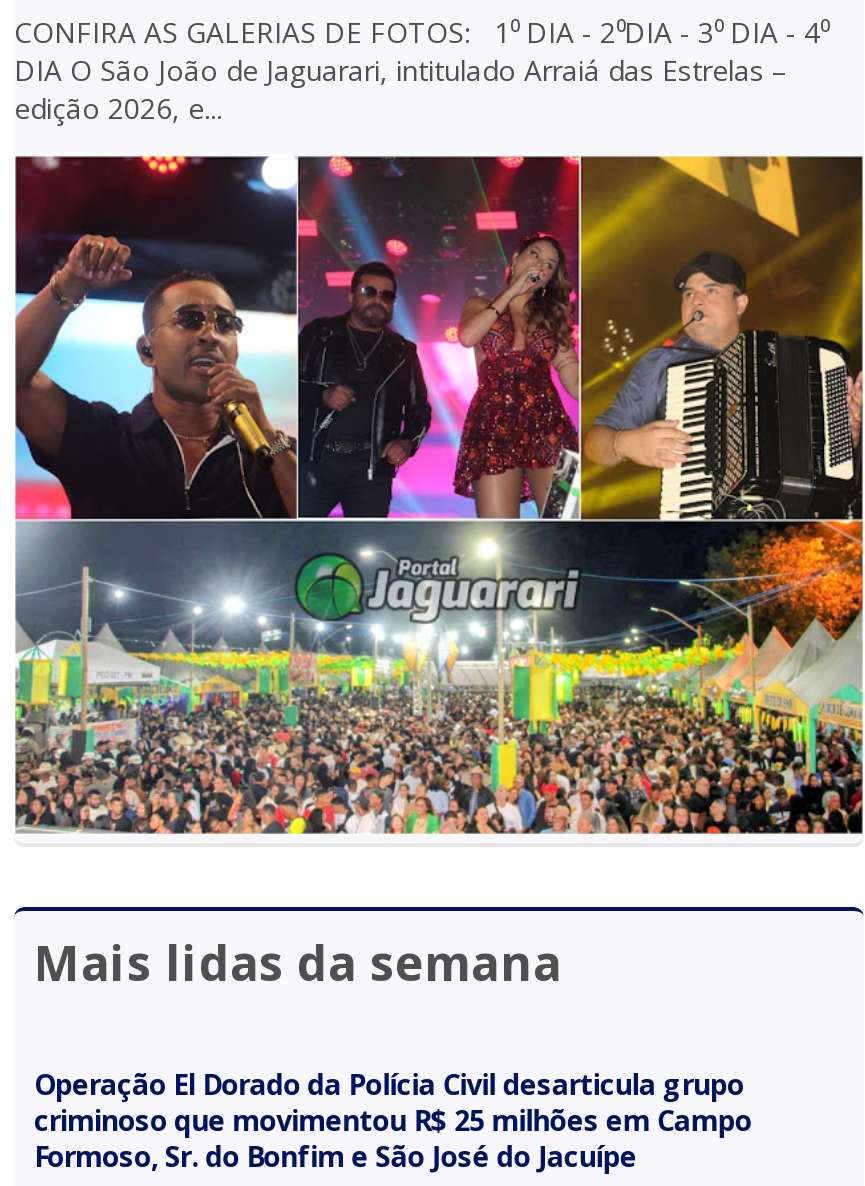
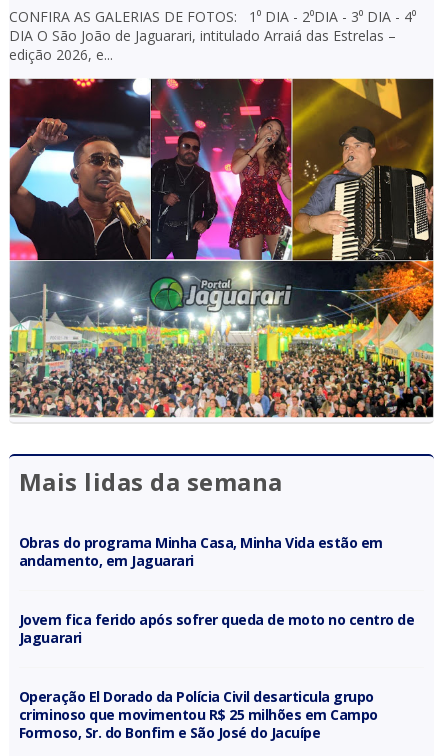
none -> [19,533,414,647] Obras do programa Minha Casa, Minha Vida estão em | andamento, em Jaguarari | Jovem fica ferido após sofrer queda de moto no centro de | Jaguarari

